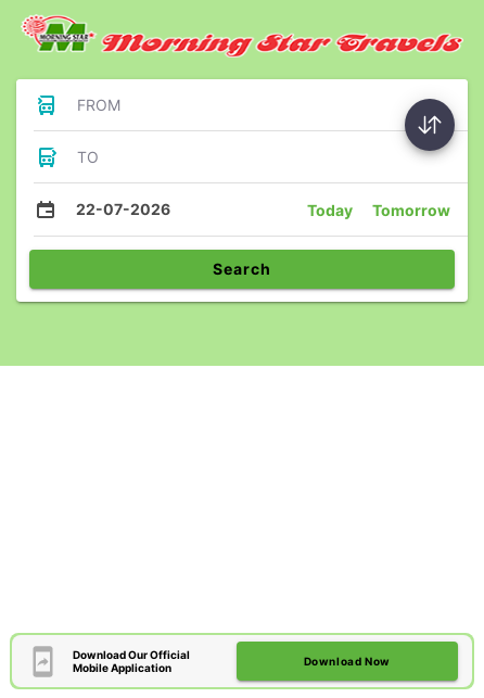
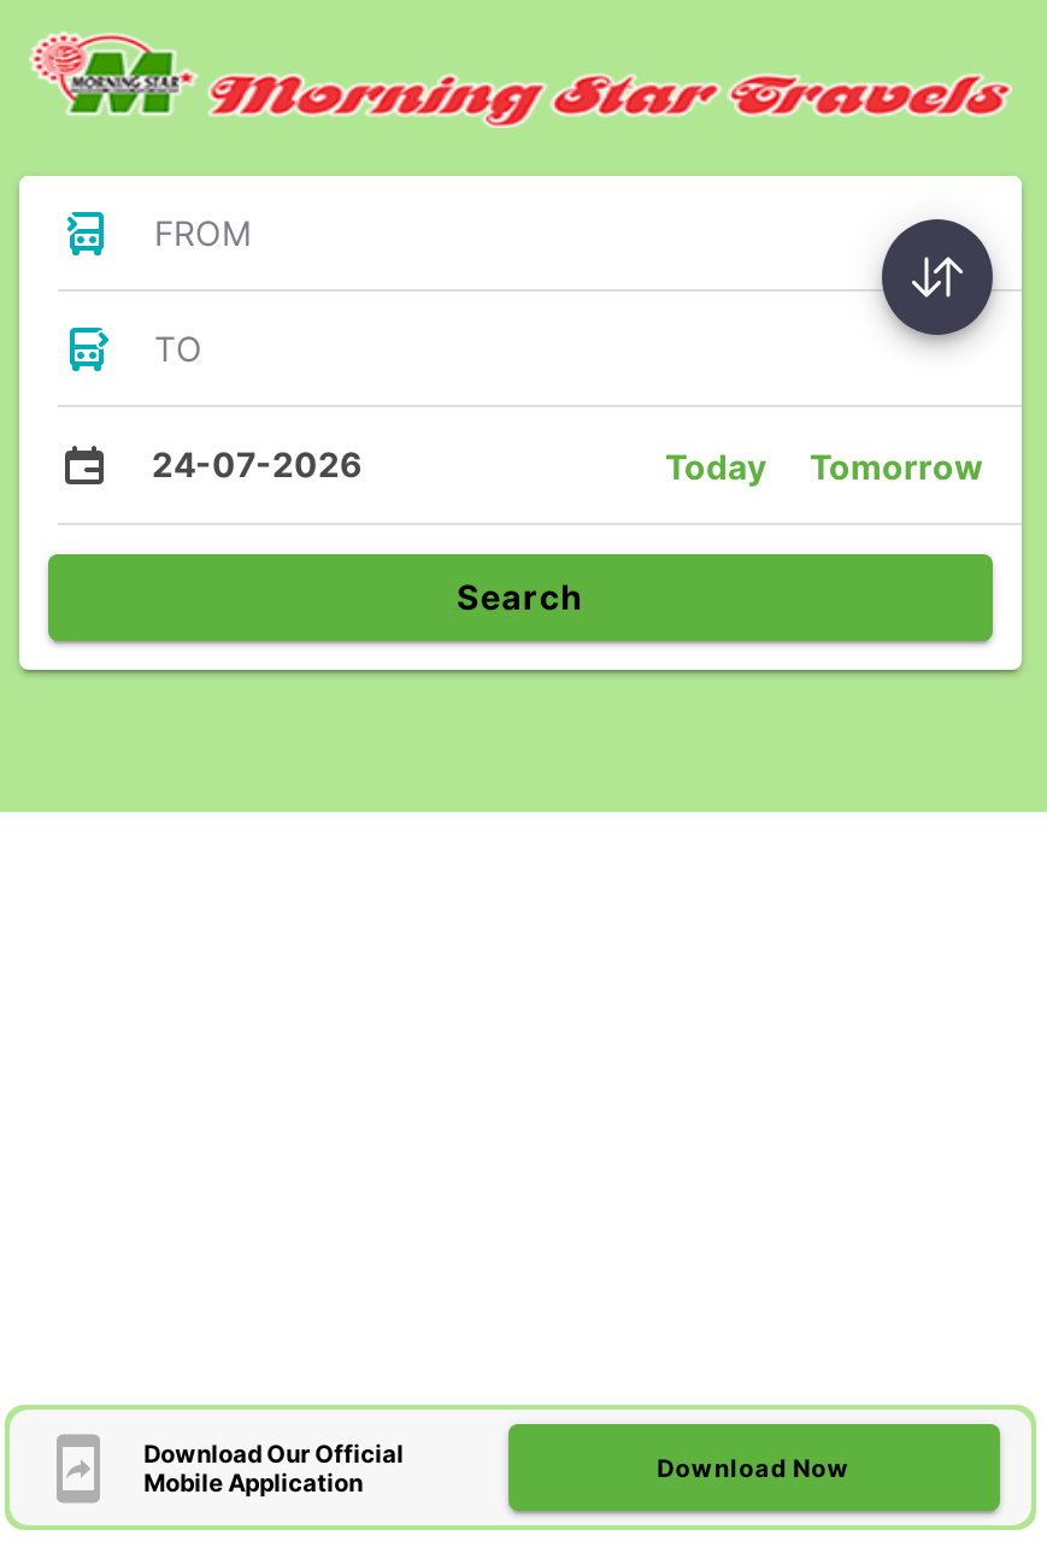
[76,200,170,218] 22-07-2026 -> [152,443,361,484] 24-07-2026

